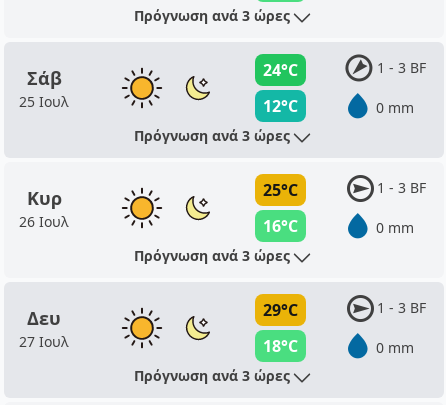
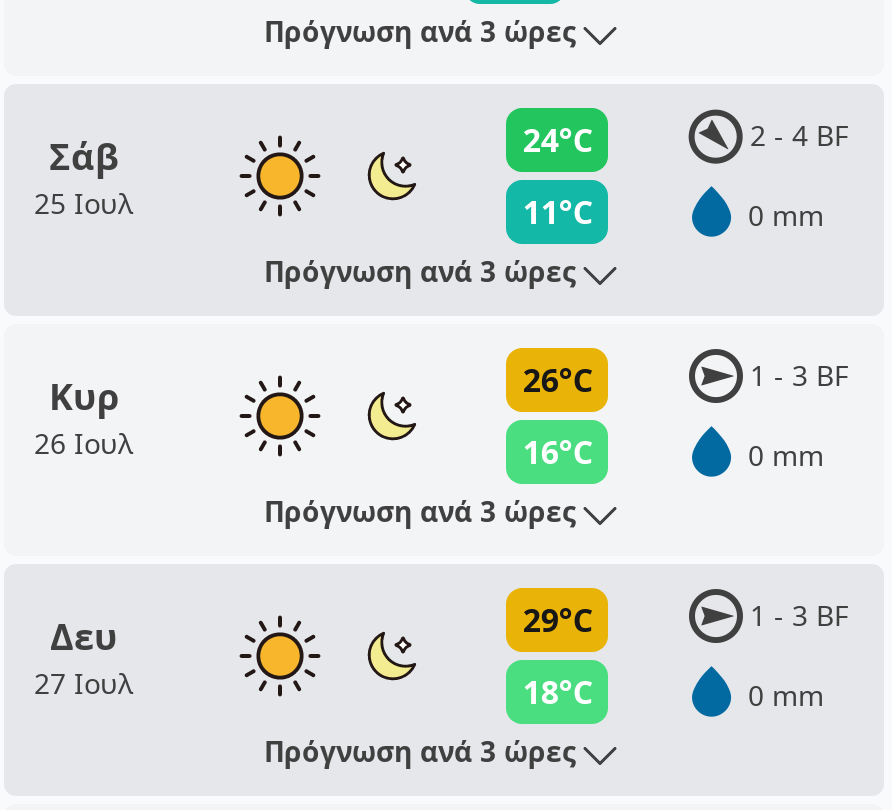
[377,58,426,77] 1 - 3 BF -> [750,116,848,154] 2 - 4 BF
[263,95,298,117] 12°C -> [523,190,593,234] 11°C
[263,179,298,201] 25°C -> [523,358,593,402] 26°C

